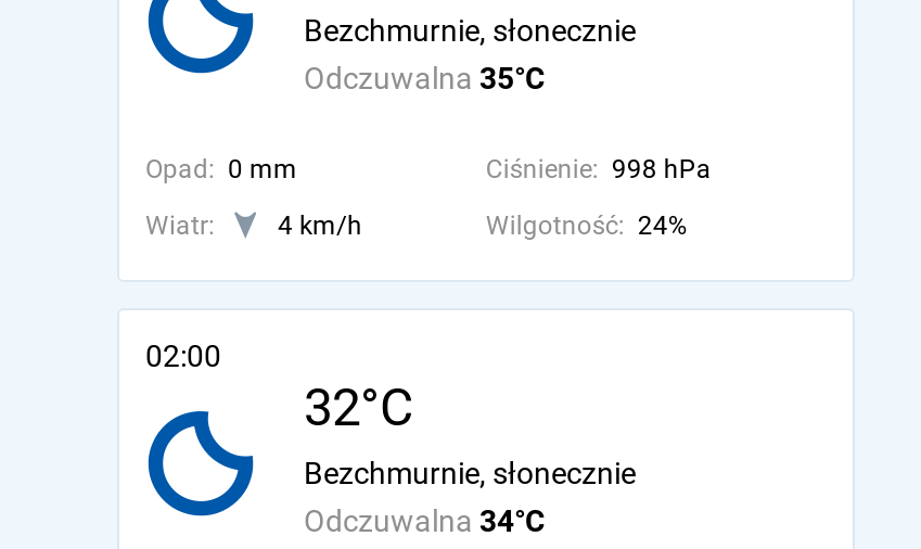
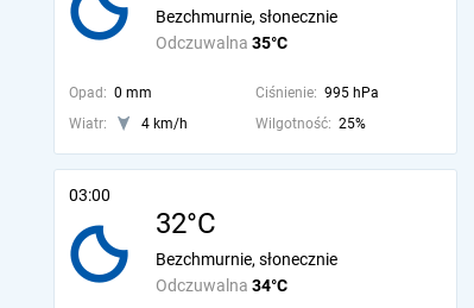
[486,154,711,184] Ciśnienie: 998 hPa -> [255,84,379,101] Ciśnienie: 995 hPa
[486,210,688,241] Wilgotność: 24% -> [255,115,366,132] Wilgotność: 25%
[145,339,221,373] 02:00 -> [69,186,110,205] 03:00

